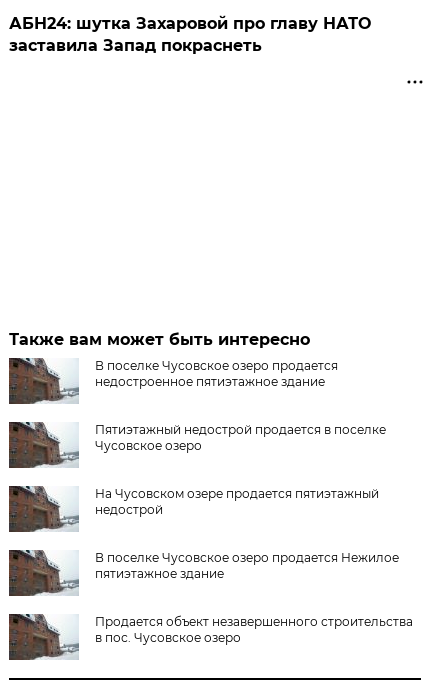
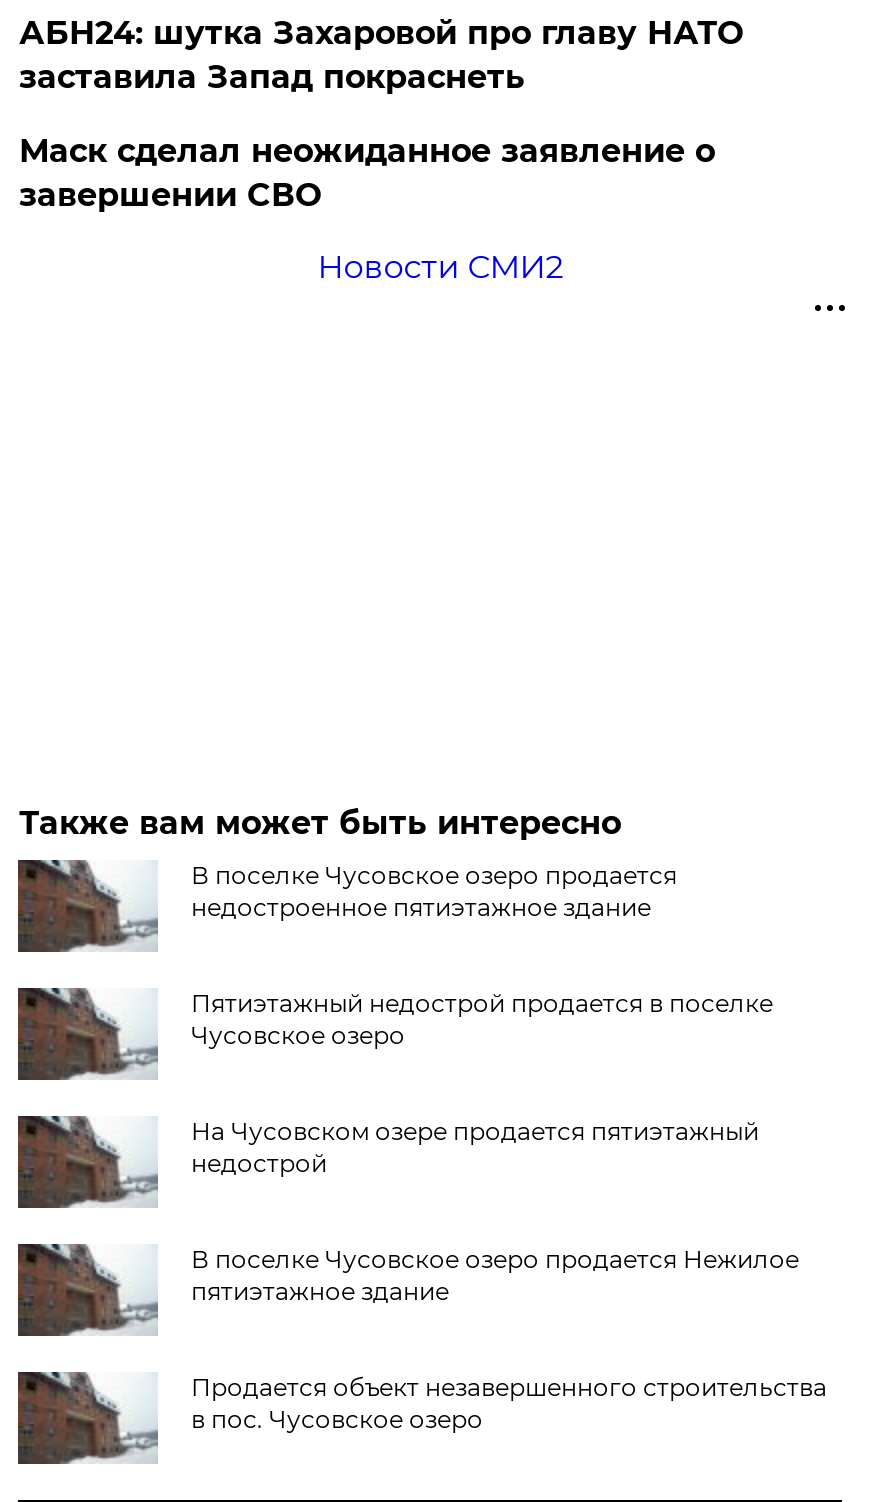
none -> [19,132,715,286] Маск сделал неожиданное заявление о | завершении СВО | Новости СМИ2

